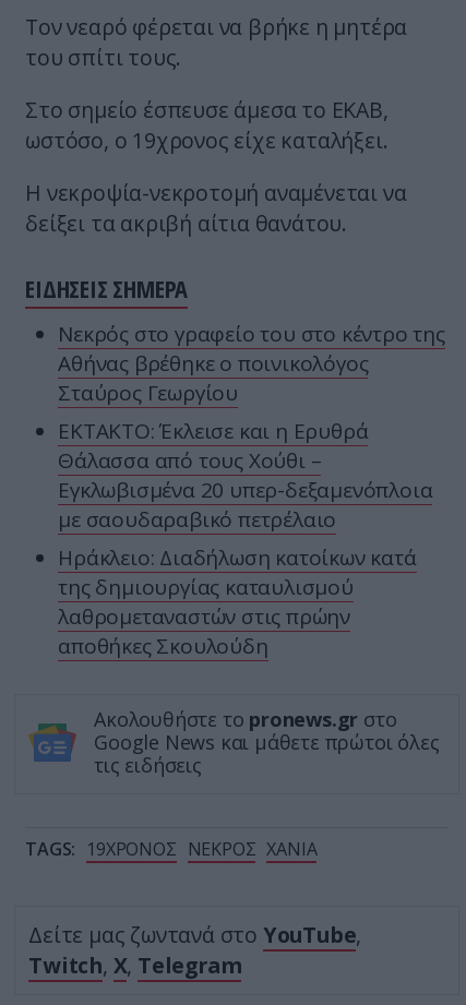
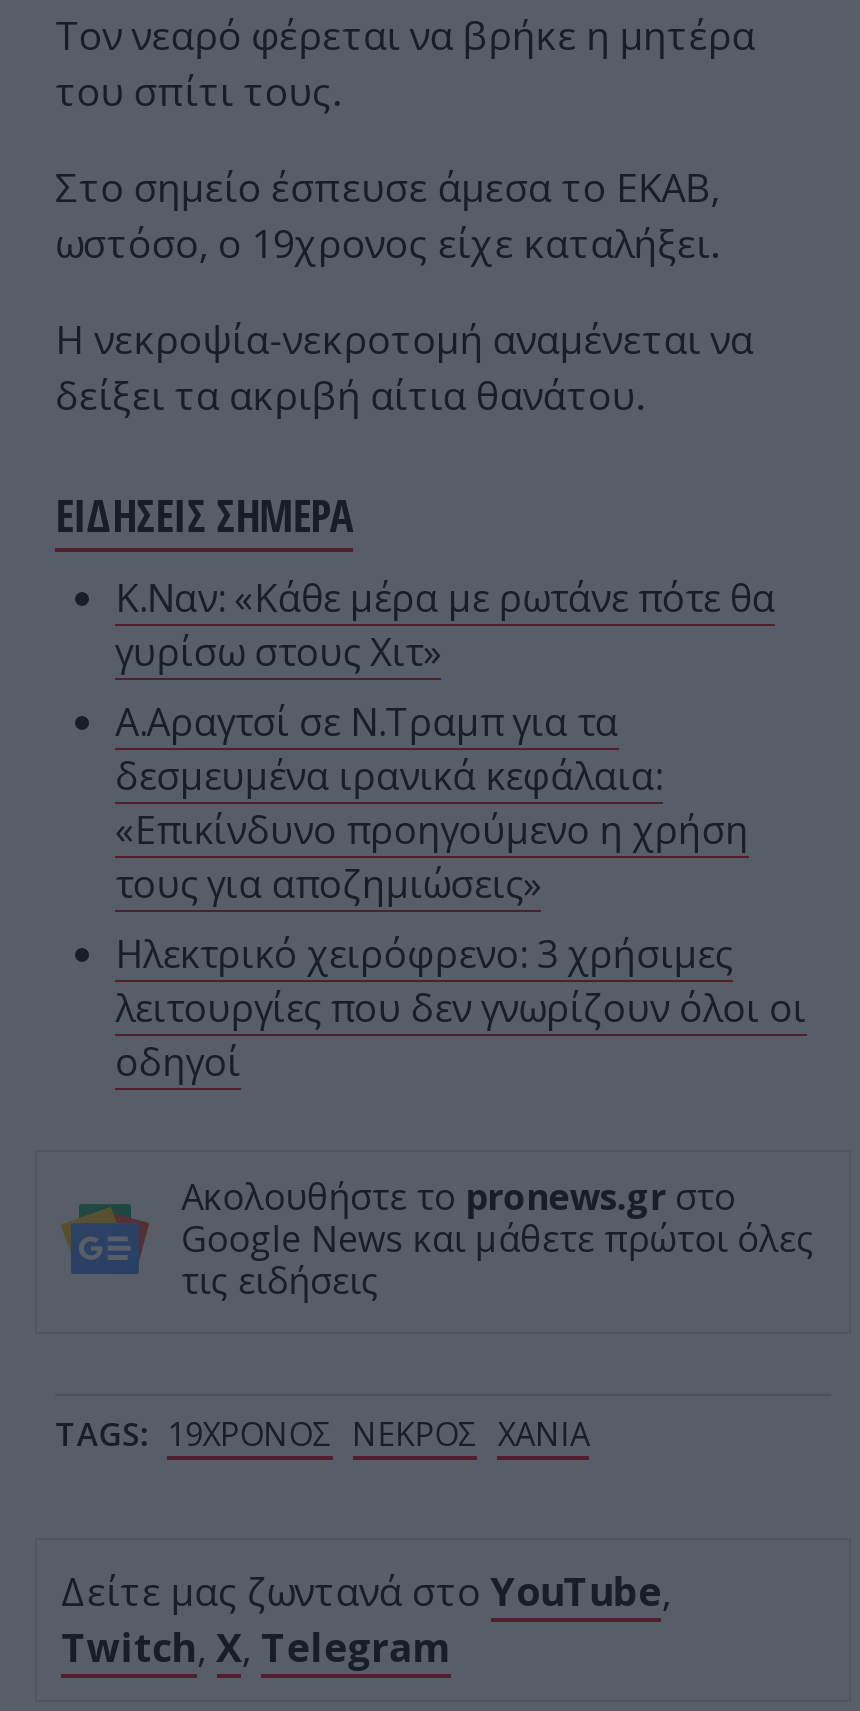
[58,320,445,660] Νεκρός στο γραφείο του στο κέντρο της | Αθήνας βρέθηκε ο ποινικολόγος | Σταύρος Γεωργίου | ΕΚΤΑΚΤΟ: Έκλεισε και η Ερυθρά | Θάλασσα από τους Χούθι – | Εγκλωβισμένα 20 υπερ-δεξαμενόπλοια | με σαουδαραβικό πετρέλαιο | Ηράκλειο: Διαδήλωση κατοίκων κατά | της δημιουργίας καταυλισμού | λαθρομεταναστών στις πρώην | αποθήκες Σκουλούδη -> [115,572,806,1088] Κ.Ναν: «Κάθε μέρα με ρωτάνε πότε θα | γυρίσω στους Χιτ» | Α.Αραγτσί σε Ν.Τραμπ για τα | δεσμευμένα ιρανικά κεφάλαια: | «Επικίνδυνο προηγούμενο η χρήση | τους για αποζημιώσεις» | Ηλεκτρικό χειρόφρενο: 3 χρήσιμες | λειτουργίες που δεν γνωρίζουν όλοι οι | οδηγοί

